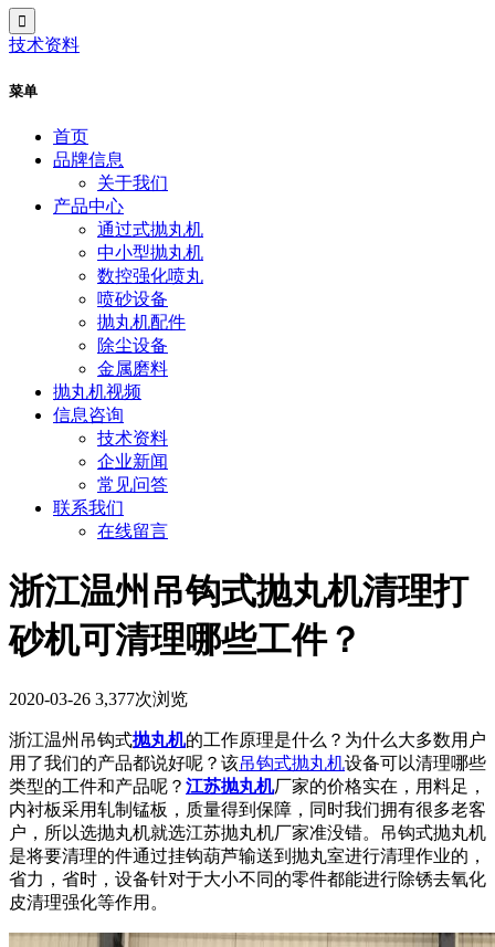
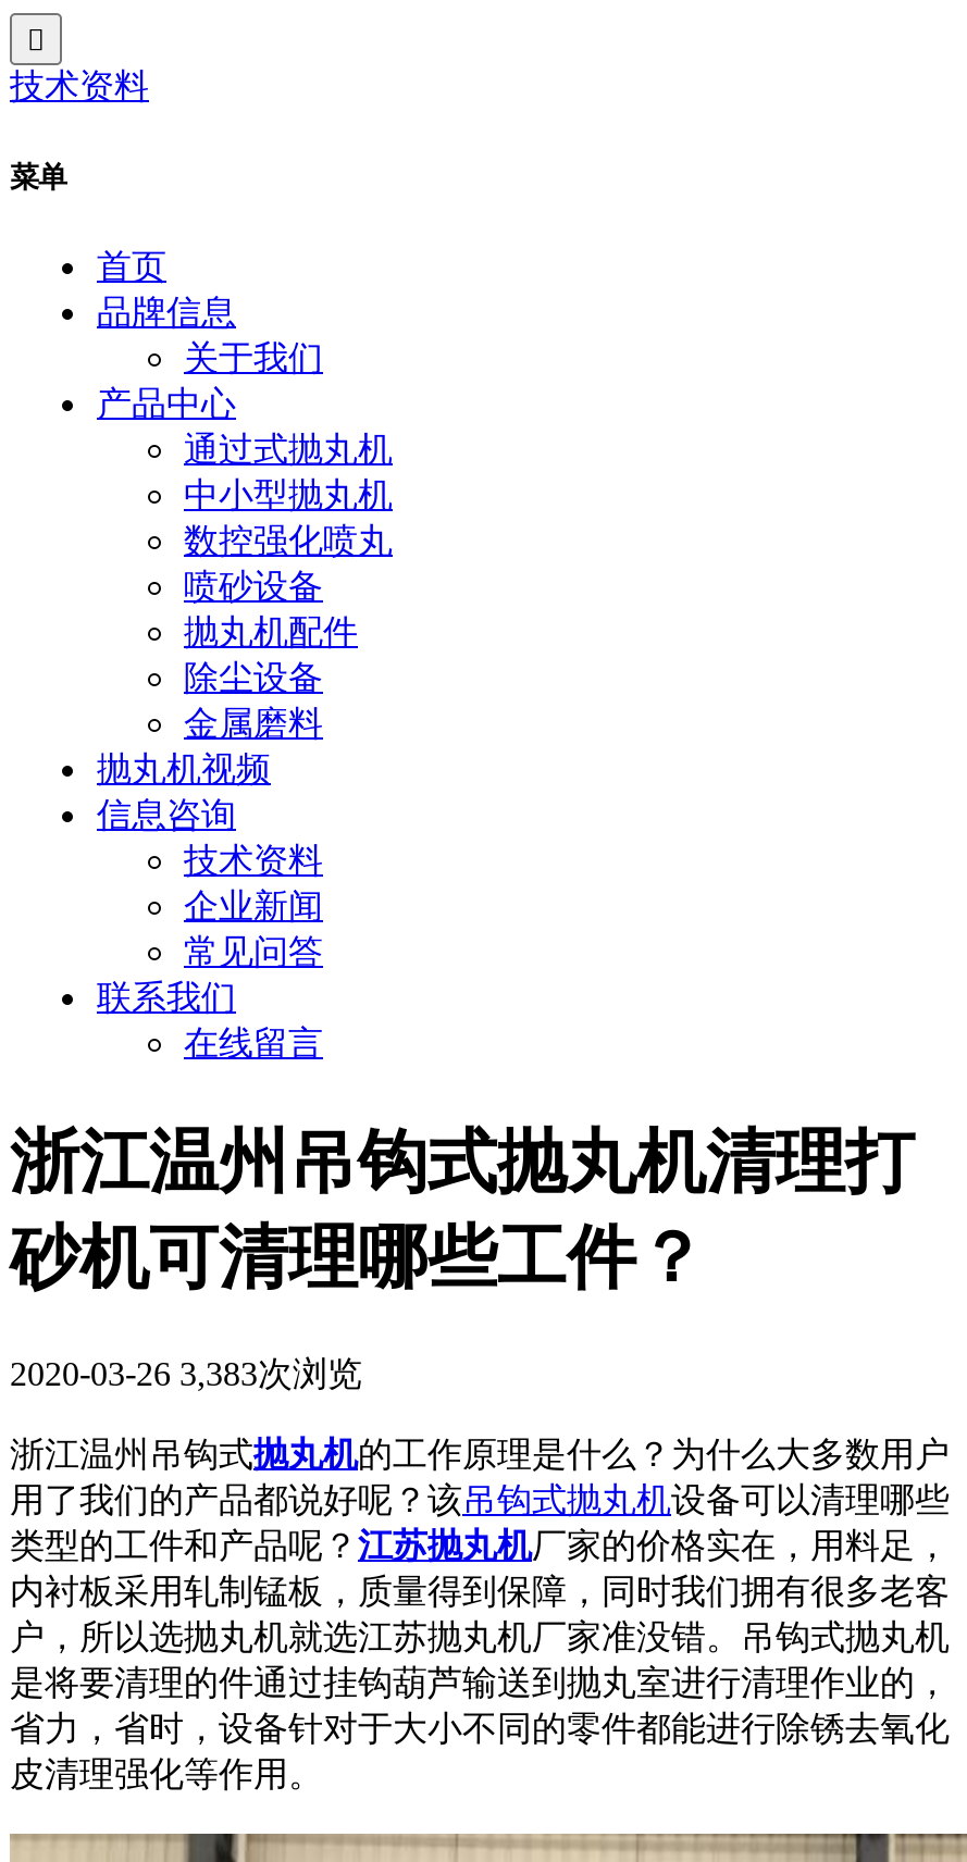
[9,690,188,709] 2020-03-26 3,377次浏览 -> [10,1356,362,1393] 2020-03-26 3,383次浏览

